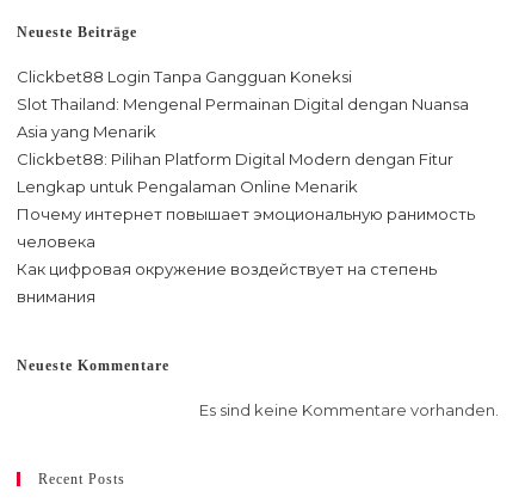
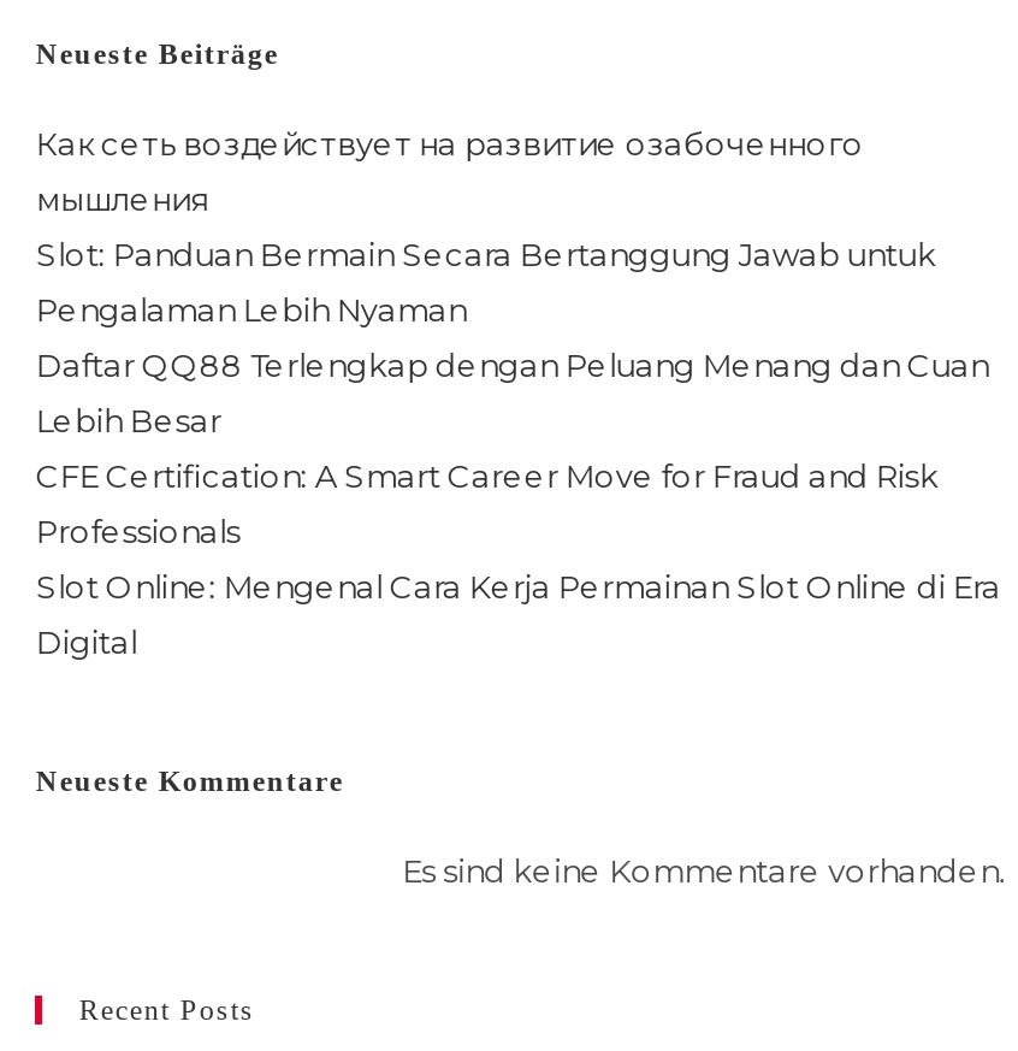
[17,67,475,306] Clickbet88 Login Tanpa Gangguan Koneksi | Slot Thailand: Mengenal Permainan Digital dengan Nuansa | Asia yang Menarik | Clickbet88: Pilihan Platform Digital Modern dengan Fitur | Lengkap untuk Pengalaman Online Menarik | Почему интернет повышает эмоциональную ранимость | человека | Как цифровая окружение воздействует на степень | внимания -> [36,124,1001,661] Как сеть воздействует на развитие озабоченного | мышления | Slot: Panduan Bermain Secara Bertanggung Jawab untuk | Pengalaman Lebih Nyaman | Daftar QQ88 Terlengkap dengan Peluang Menang dan Cuan | Lebih Besar | CFE Certification: A Smart Career Move for Fraud and Risk | Professionals | Slot Online: Mengenal Cara Kerja Permainan Slot Online di Era | Digital

